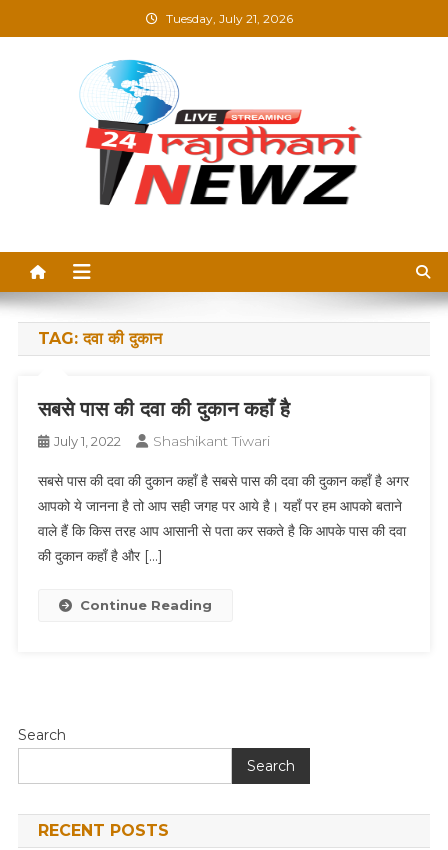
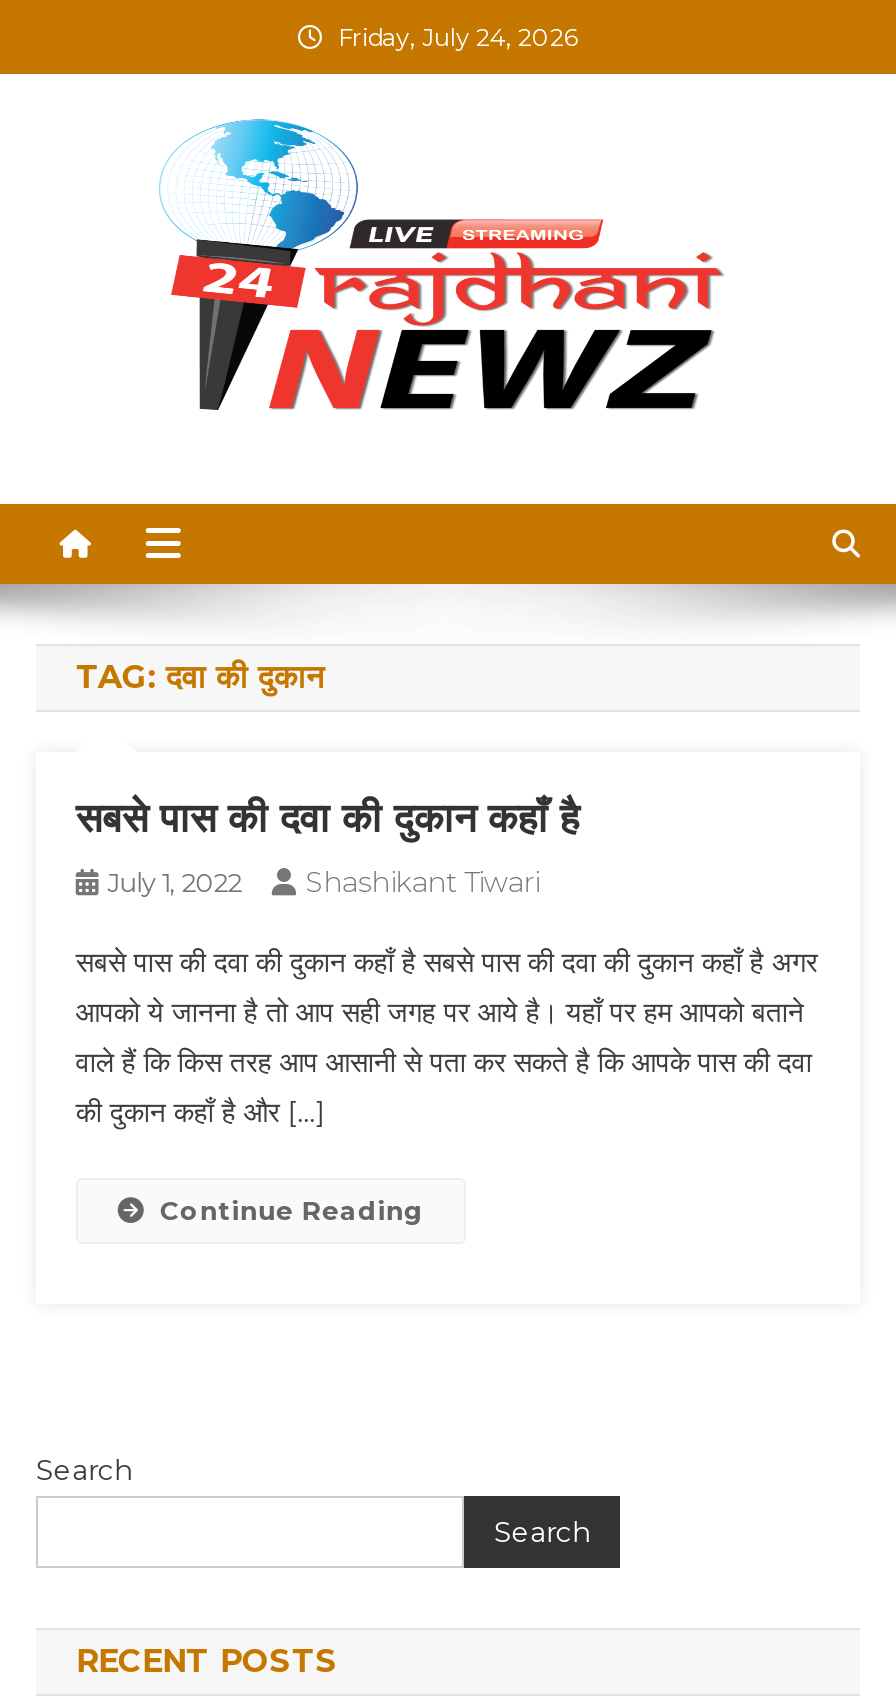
[165,11,292,26] Tuesday, July 21, 2026 -> [338,22,578,52] Friday, July 24, 2026

